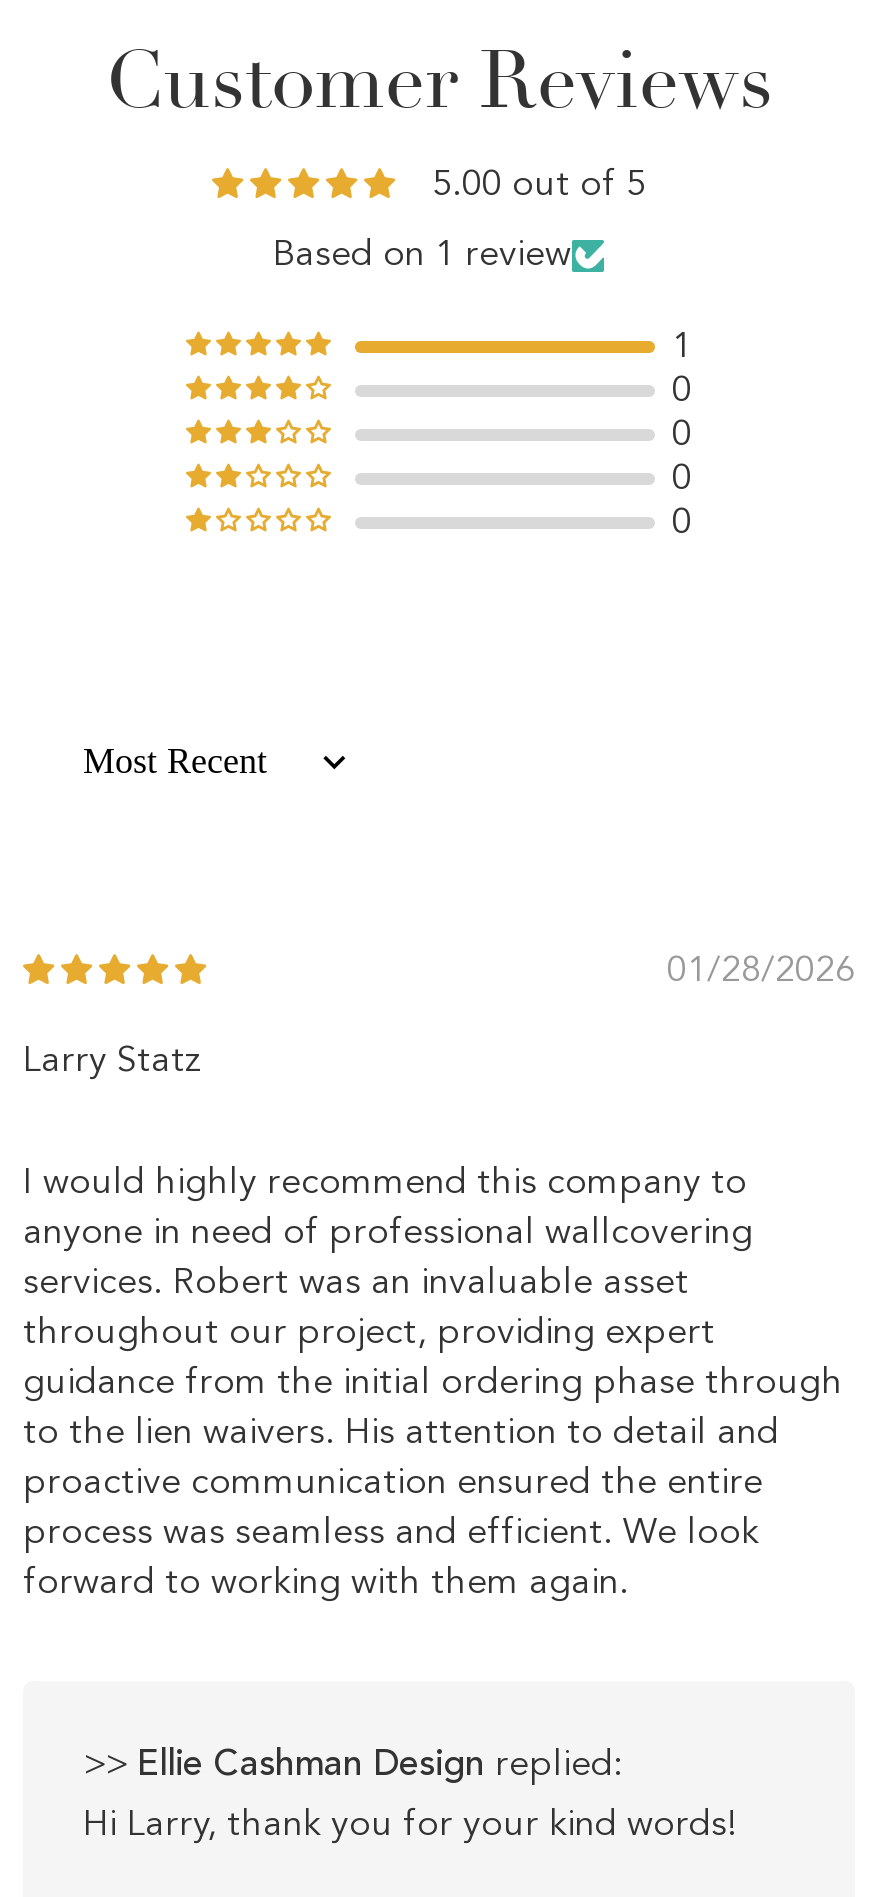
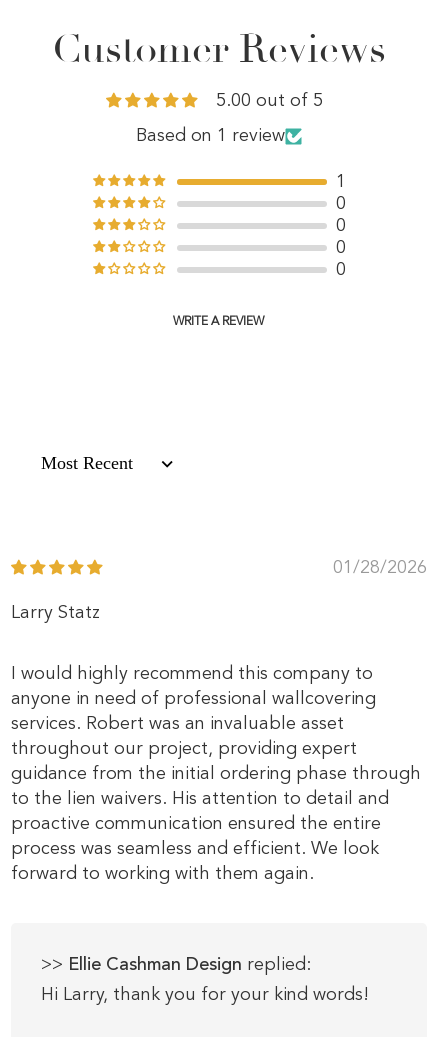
none -> [173,316,264,328] WRITE A REVIEW

